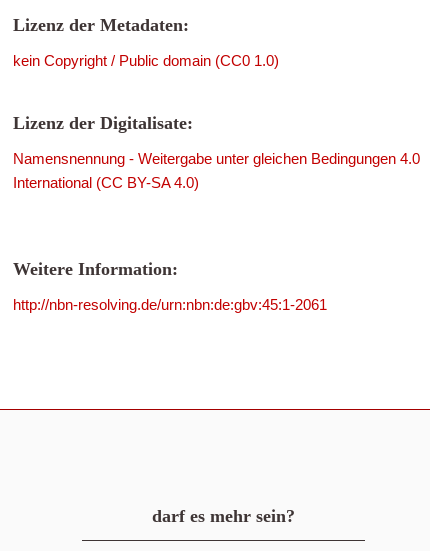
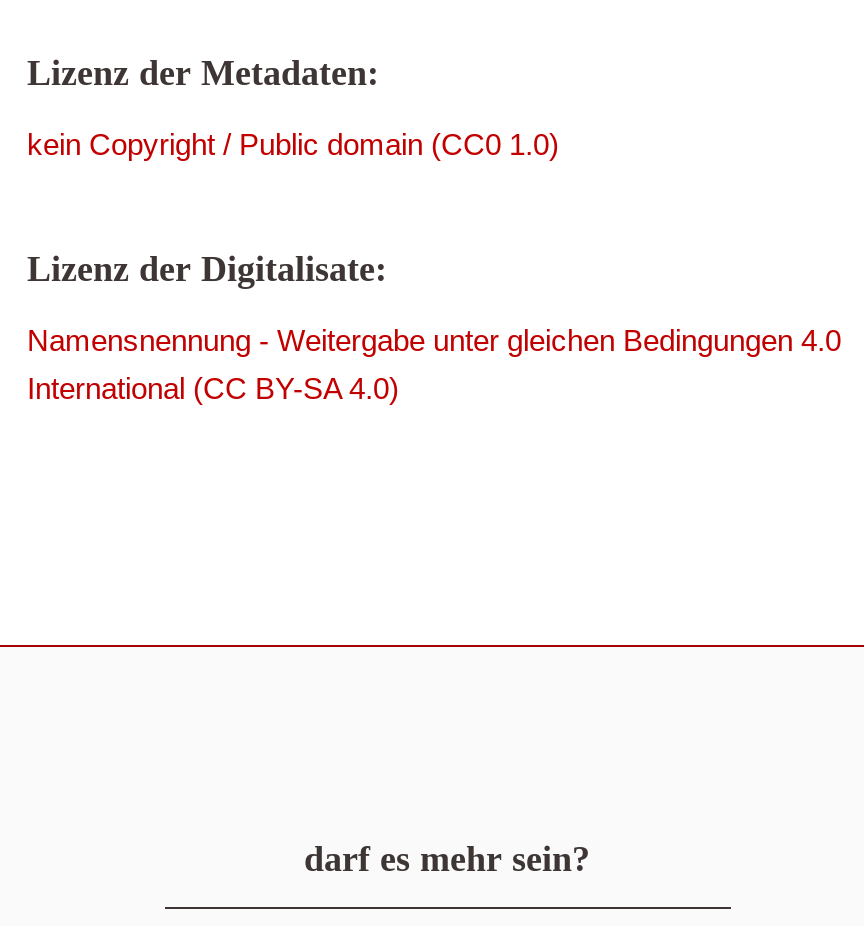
[13,259,327,313] Weitere Information: | http://nbn-resolving.de/urn:nbn:de:gbv:45:1-2061 -> none

